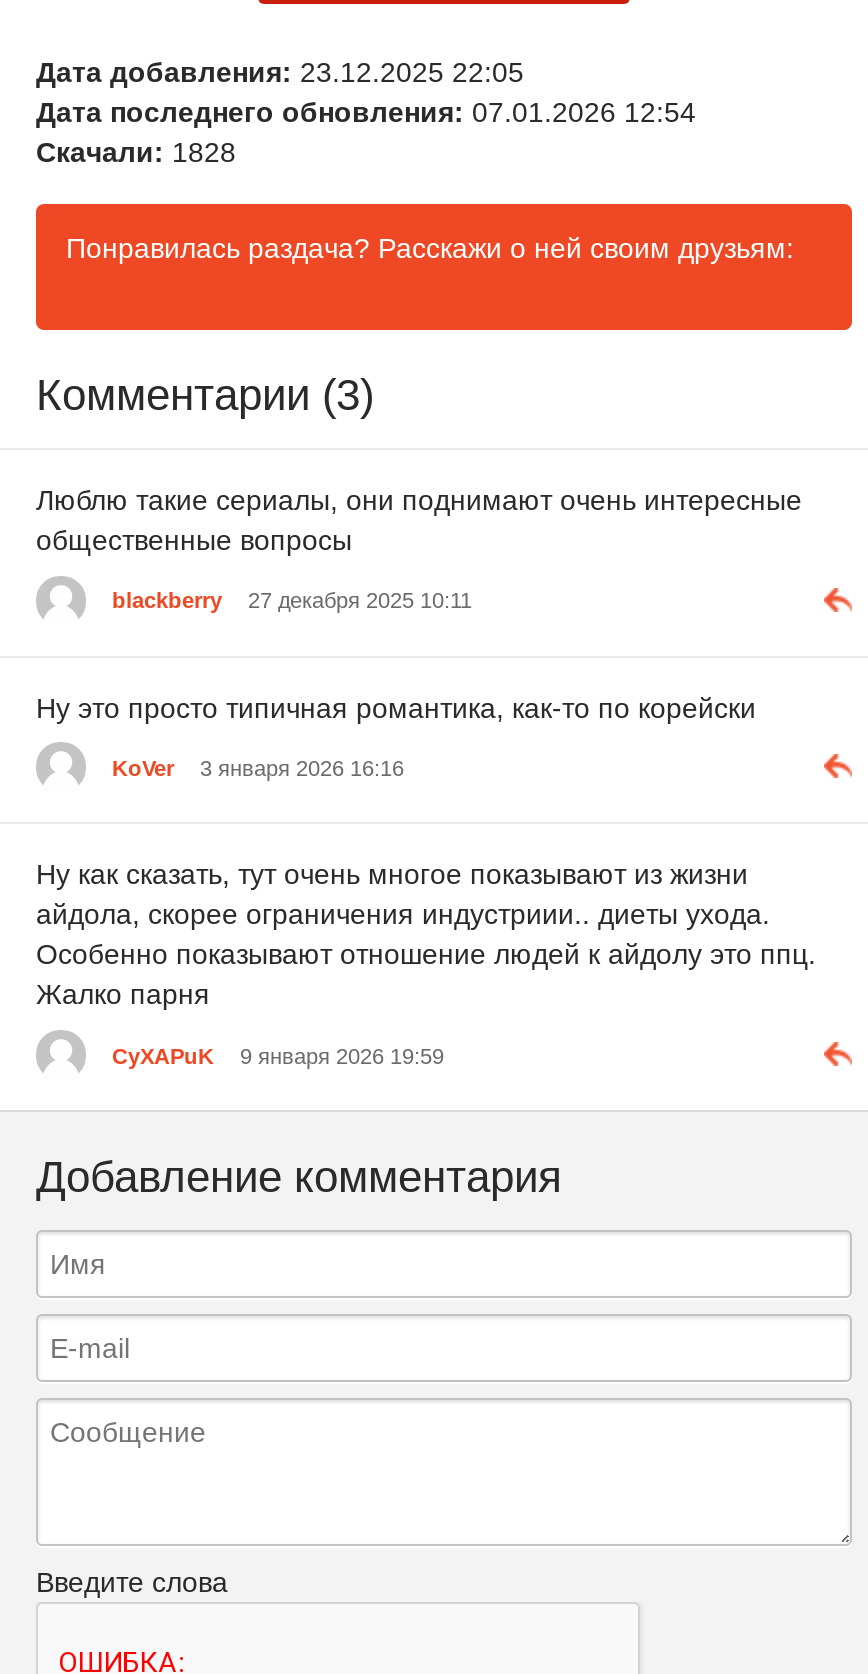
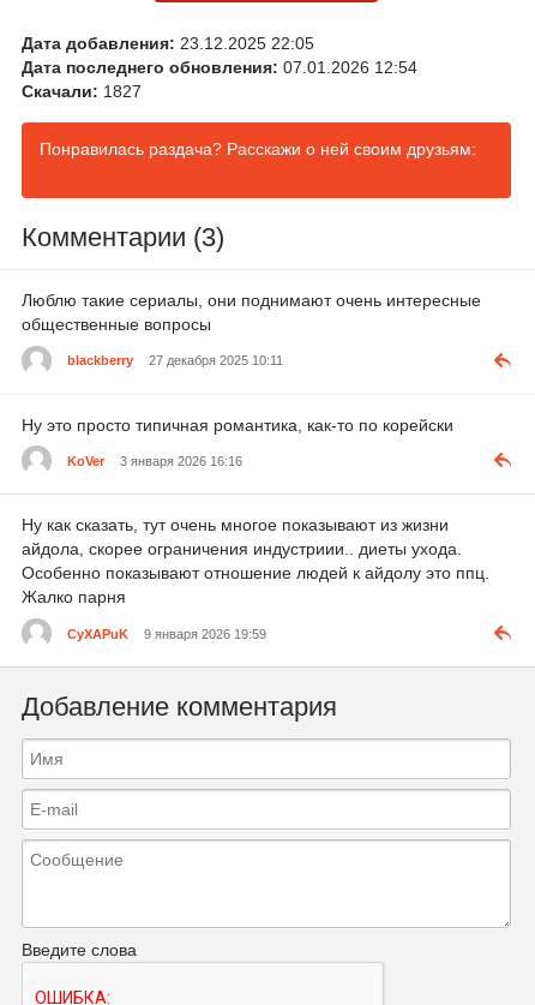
[36,136,236,168] Скачали: 1828 -> [22,82,142,101] Скачали: 1827

